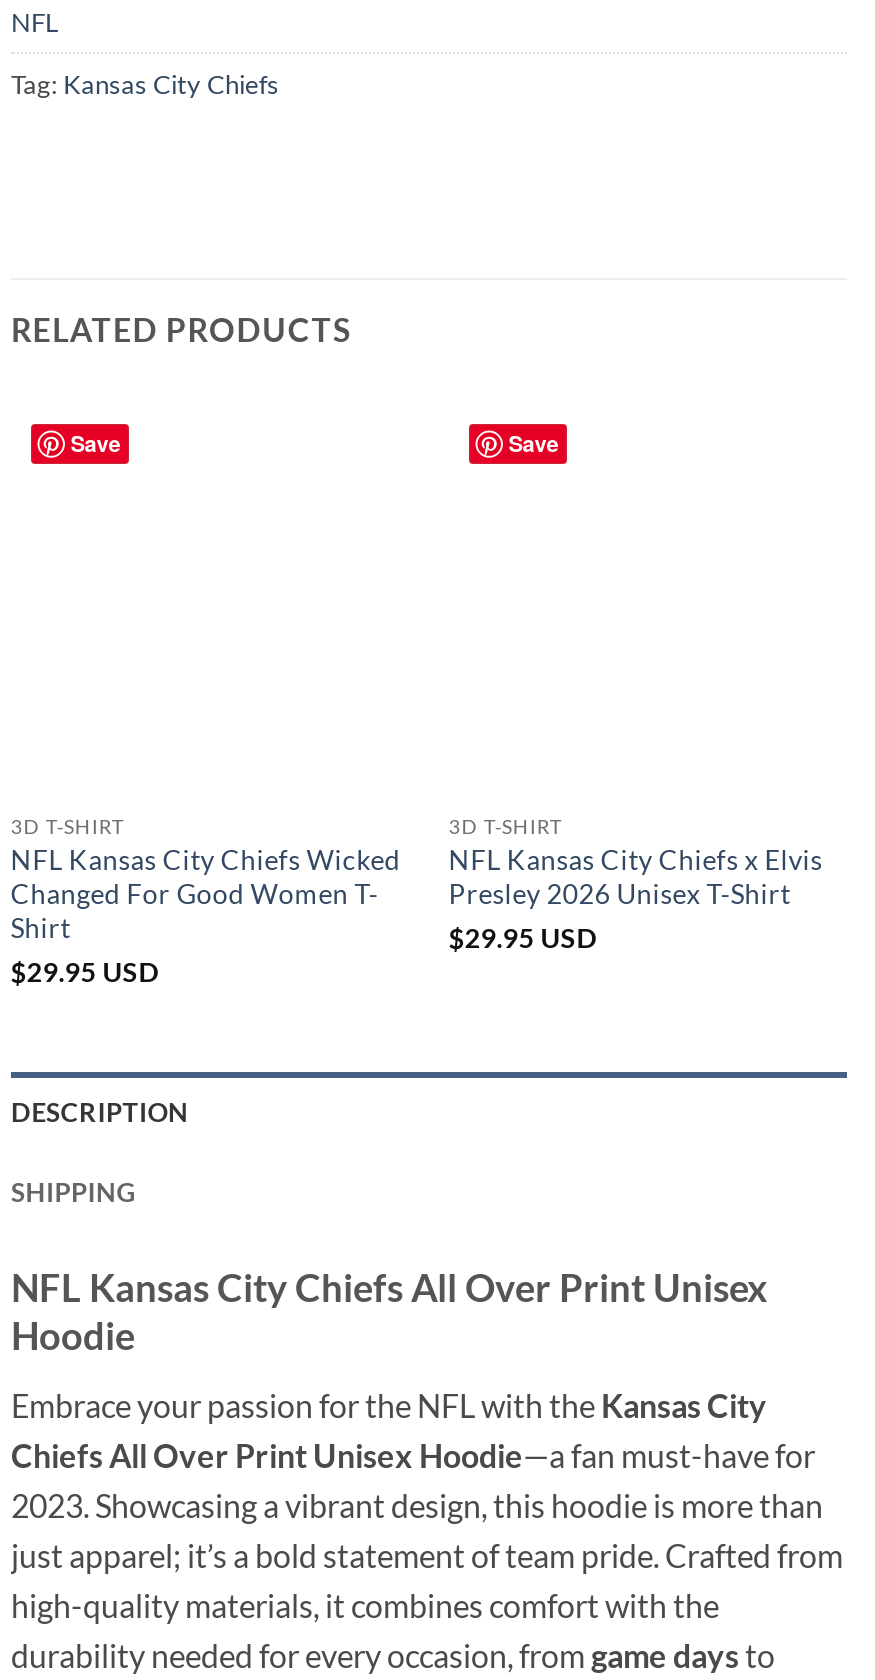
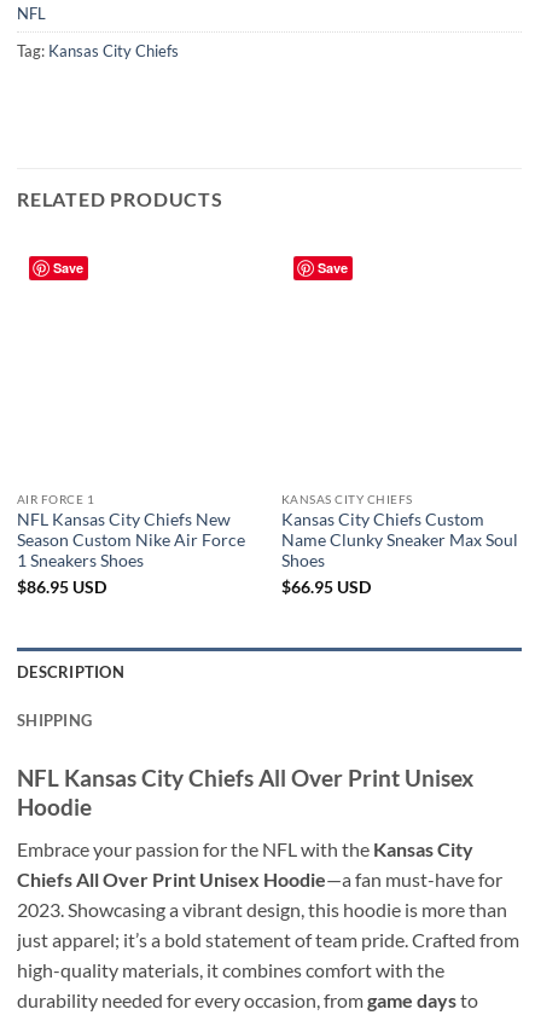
[11,815,401,989] 3D T-SHIRT | NFL Kansas City Chiefs Wicked | Changed For Good Women T- | Shirt | $29.95 USD -> [17,492,245,597] AIR FORCE 1 | NFL Kansas City Chiefs New | Season Custom Nike Air Force | 1 Sneakers Shoes | $86.95 USD
[449,815,823,955] 3D T-SHIRT | NFL Kansas City Chiefs x Elvis | Presley 2026 Unisex T-Shirt | $29.95 USD -> [281,492,518,597] KANSAS CITY CHIEFS | Kansas City Chiefs Custom | Name Clunky Sneaker Max Soul | Shoes | $66.95 USD

